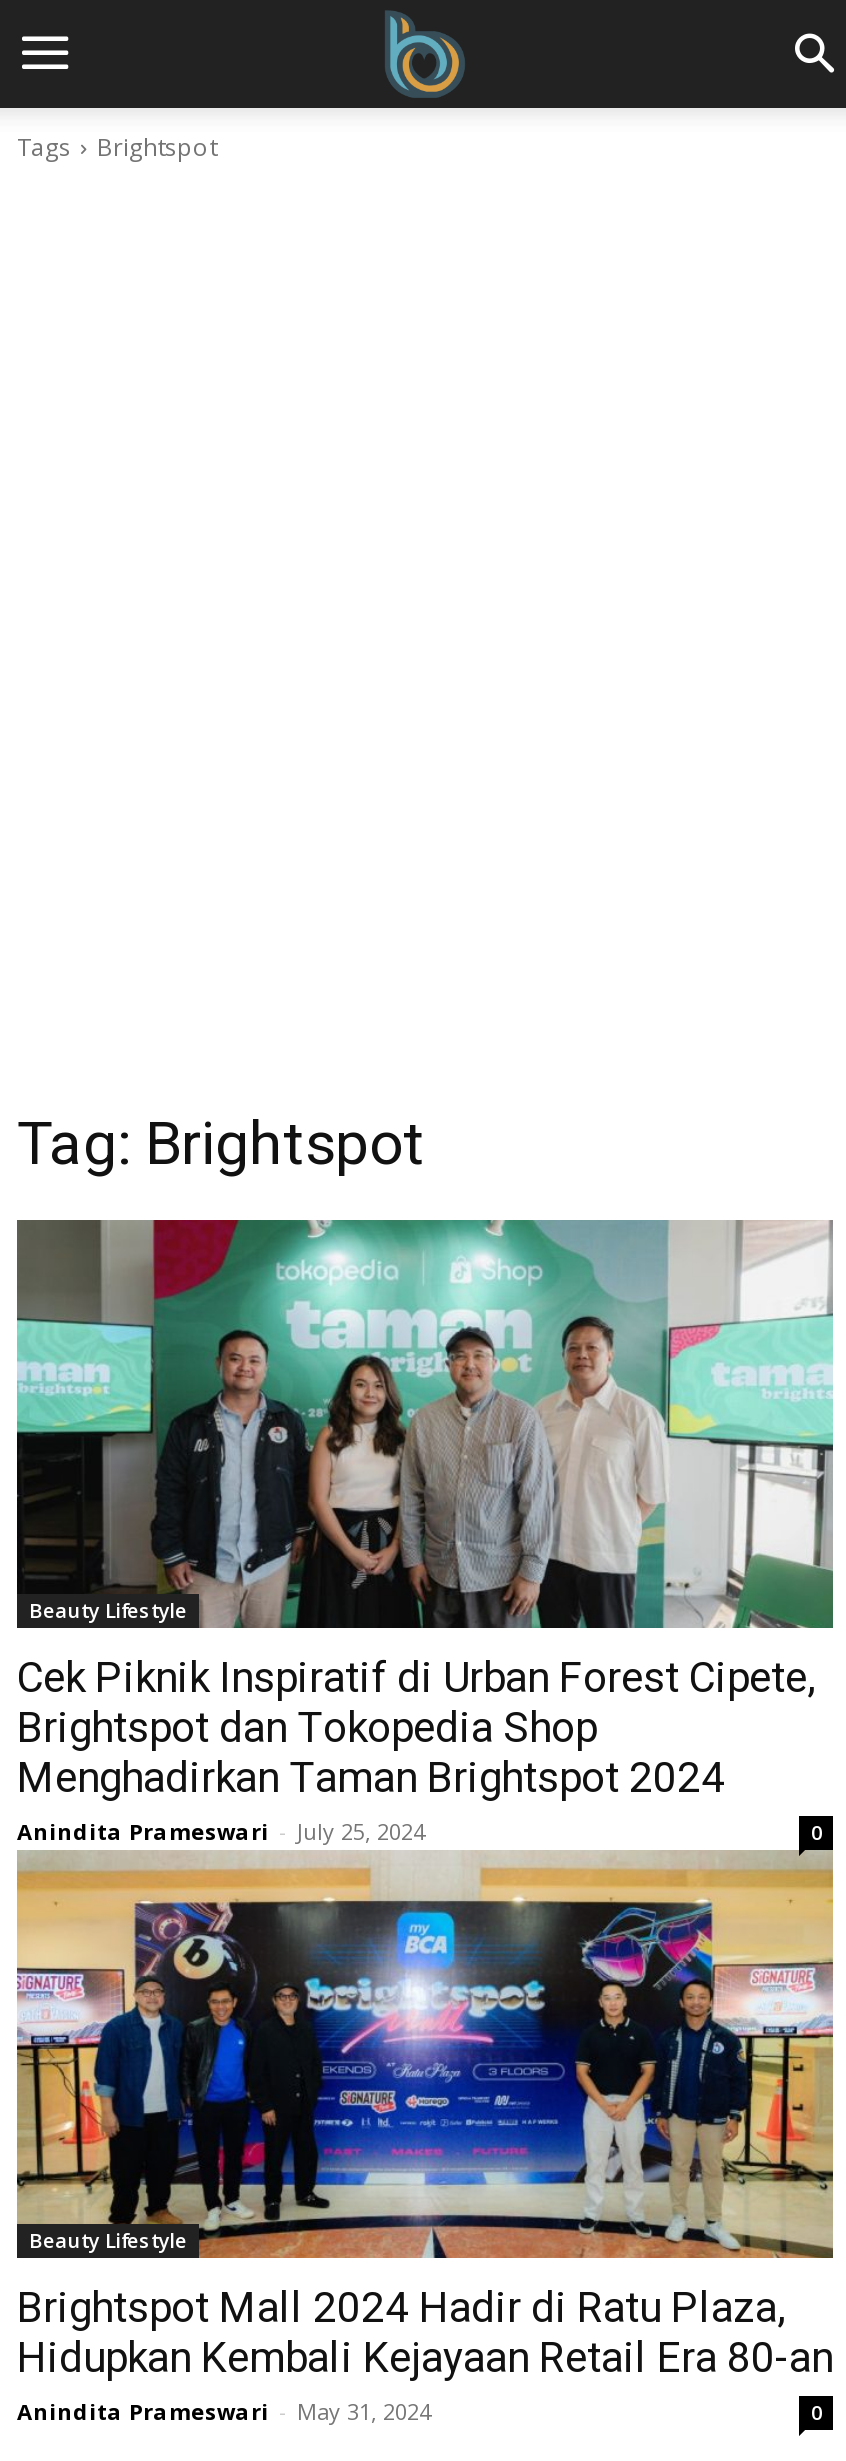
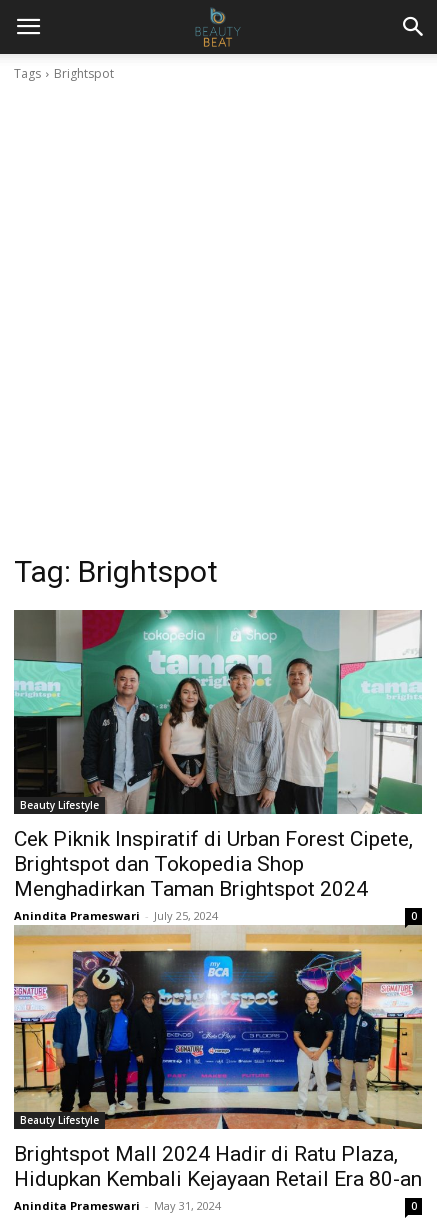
[385,10,463,98] [image] -> [199,6,236,48] [image]

